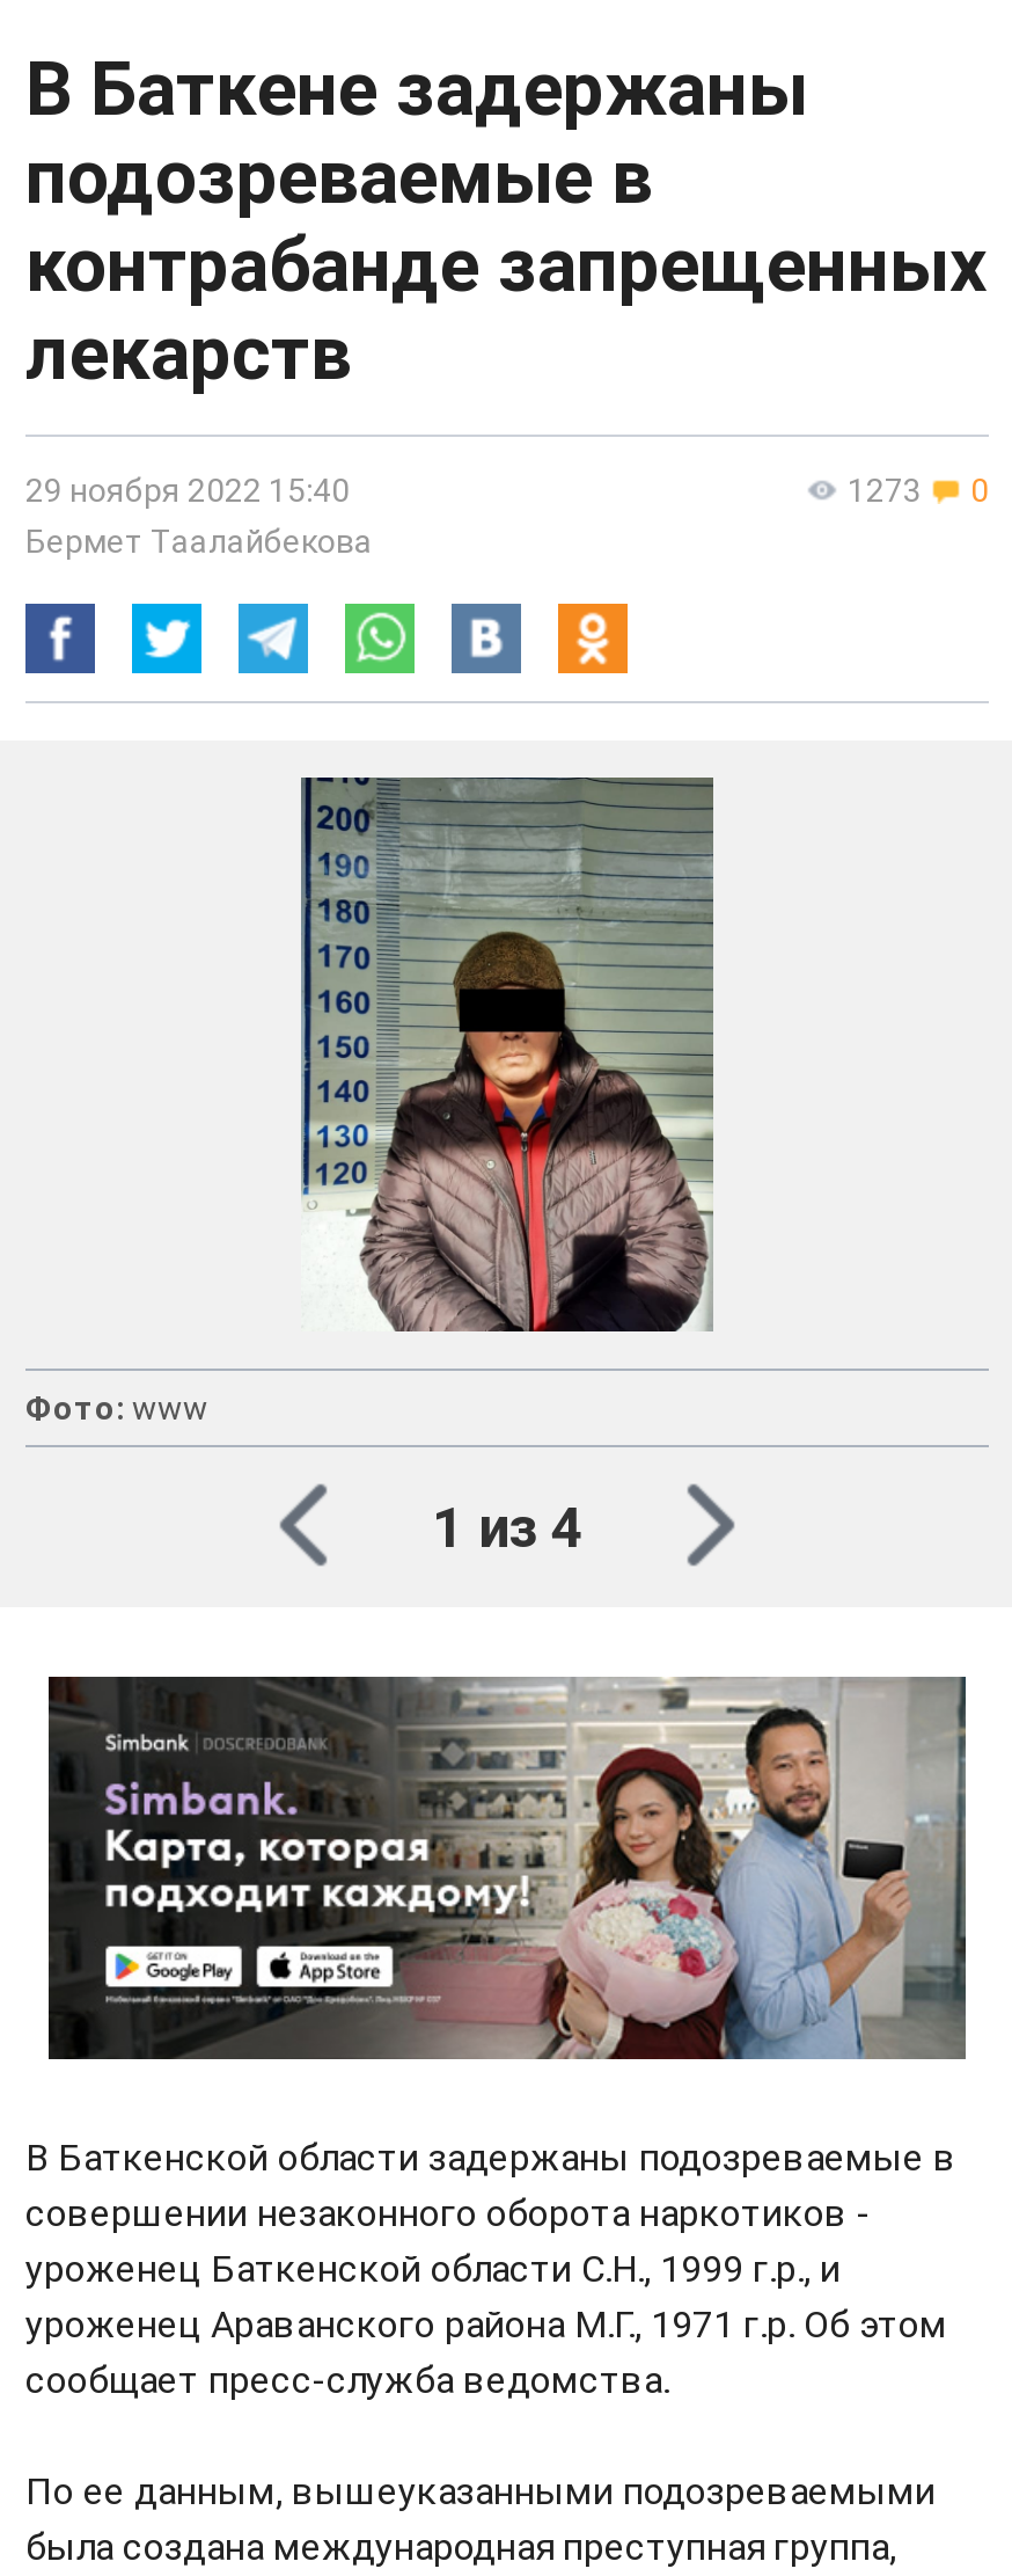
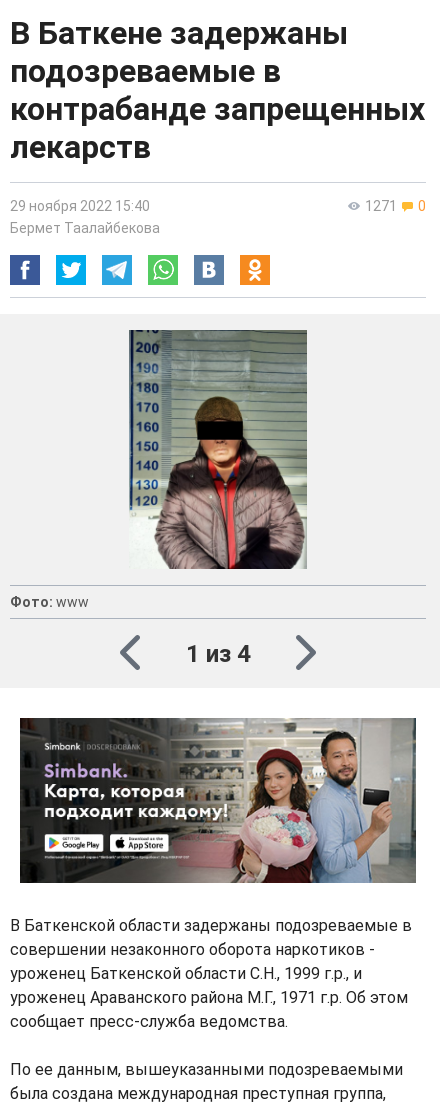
[841,472,989,509] 1273 0 -> [362,198,426,214] 1271 0

